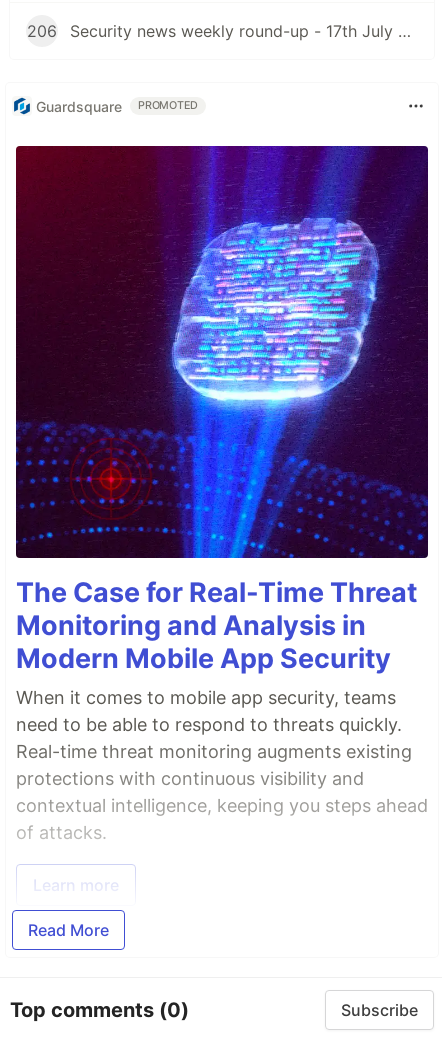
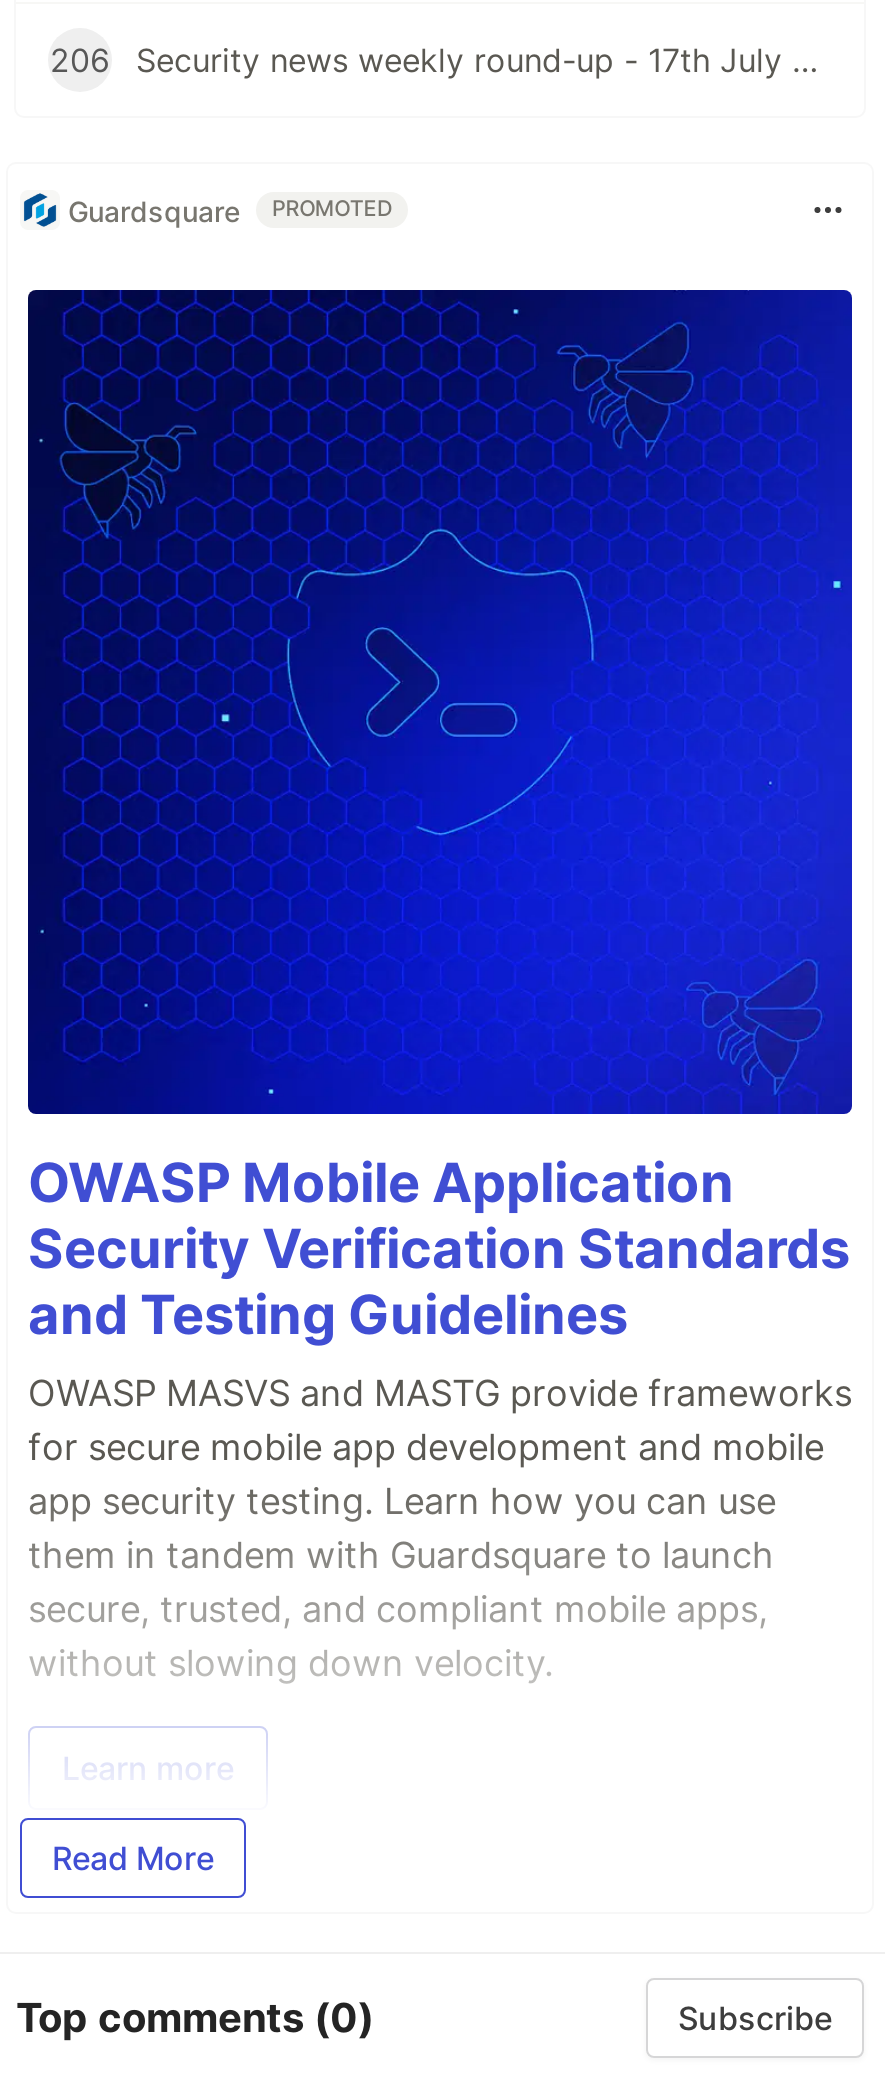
[16,146,429,843] [image] | The Case for Real-Time Threat | Monitoring and Analysis in | Modern Mobile App Security | When it comes to mobile app security, teams | need to be able to respond to threats quickly. | Real-time threat monitoring augments existing | protections with continuous visibility and | contextual intelligence, keeping you steps ahead | of attacks. -> [28,290,854,1684] [image] | OWASP Mobile Application | Security Verification Standards | and Testing Guidelines | OWASP MASVS and MASTG provide frameworks | for secure mobile app development and mobile | app security testing. Learn how you can use | them in tandem with Guardsquare to launch | secure, trusted, and compliant mobile apps, | without slowing down velocity.

